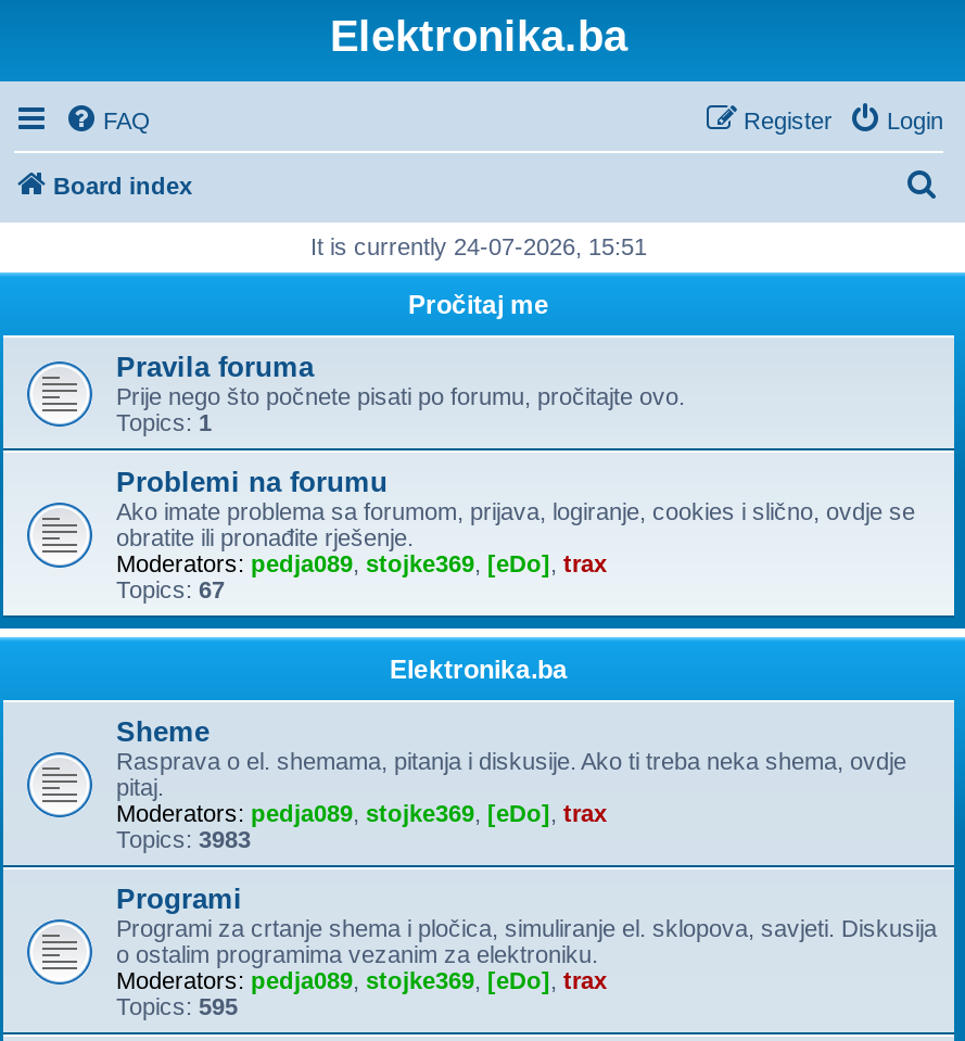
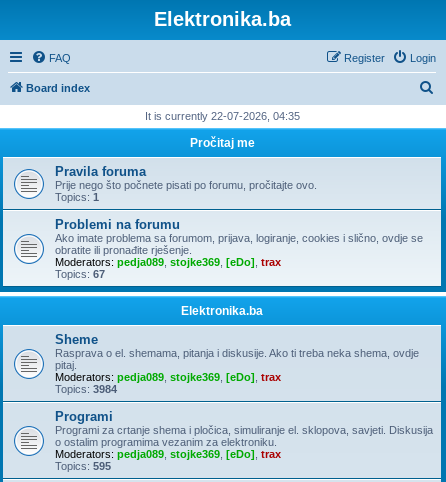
[310,233,647,259] It is currently 24-07-2026, 15:51 -> [144,110,299,122] It is currently 22-07-2026, 04:35
[116,826,251,852] Topics: 3983 -> [55,383,117,395] Topics: 3984

